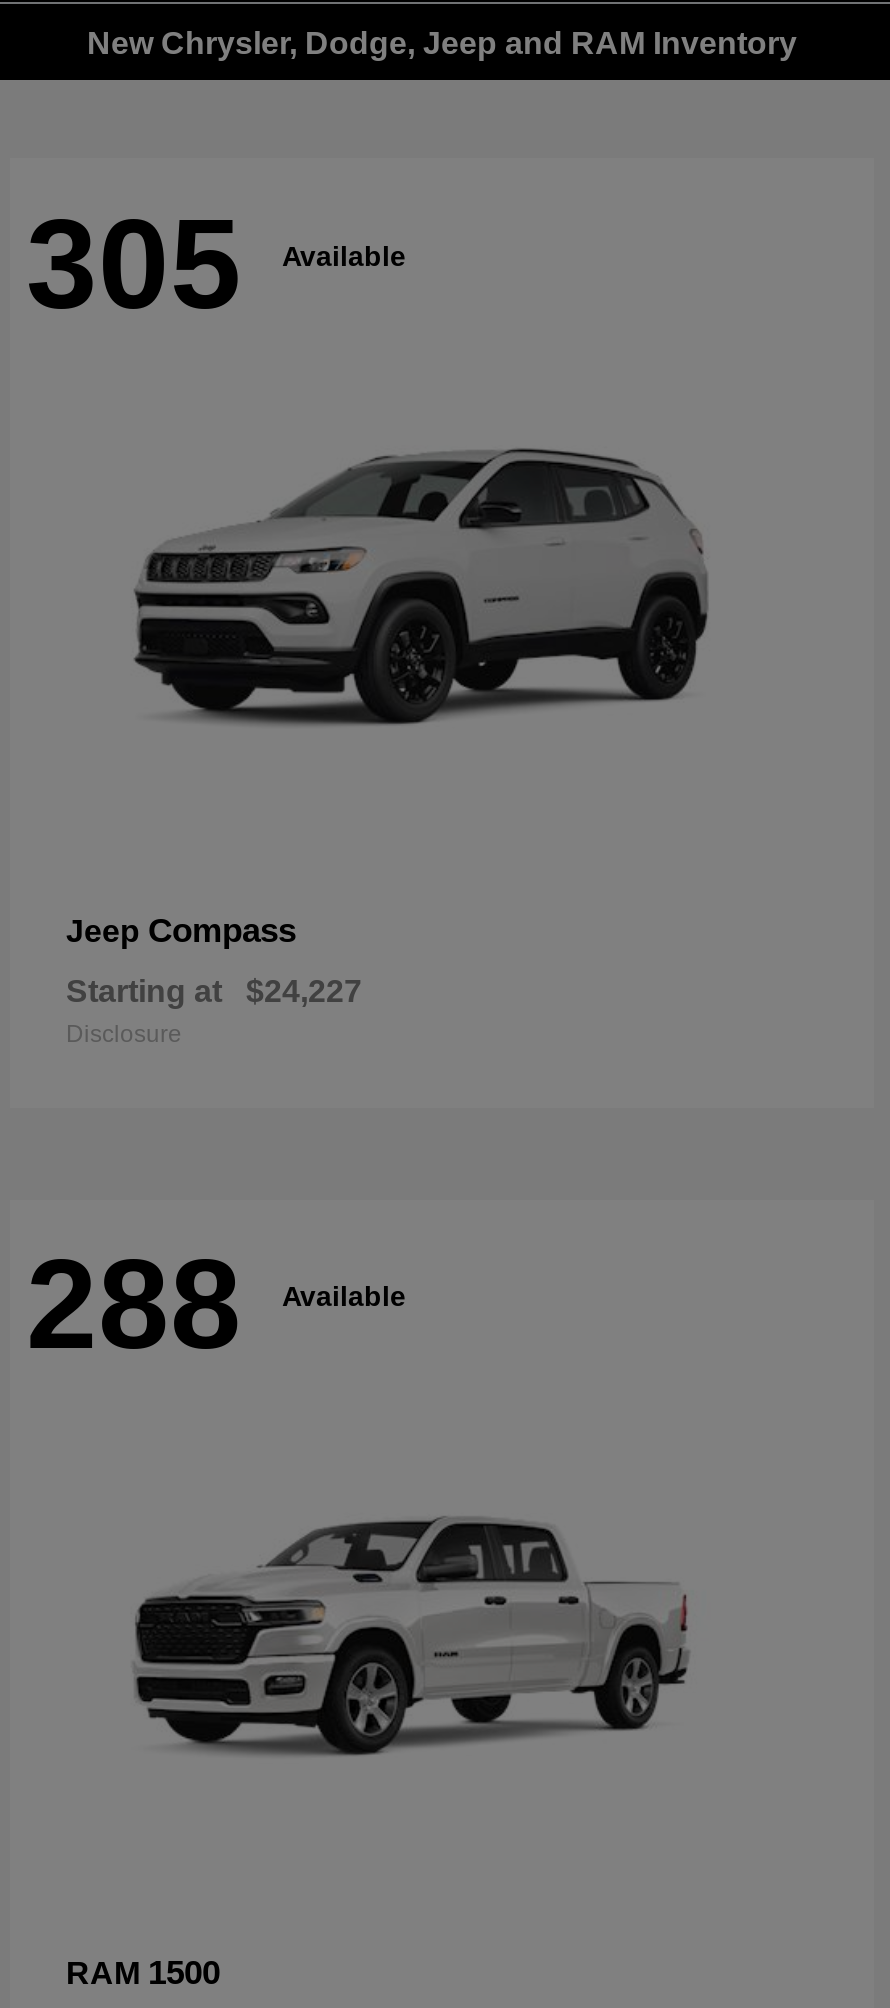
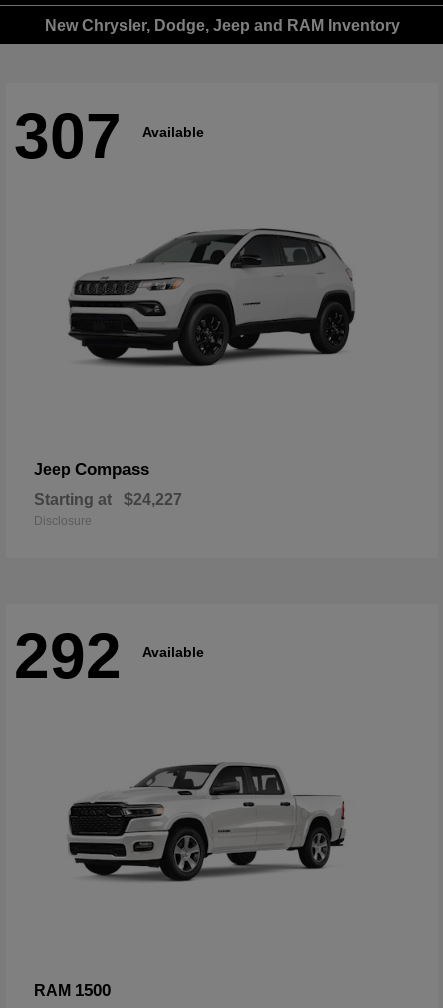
[26,191,406,335] 305 Available -> [14,100,204,172] 307 Available
[26,1233,406,1377] 288 Available -> [14,620,204,692] 292 Available

